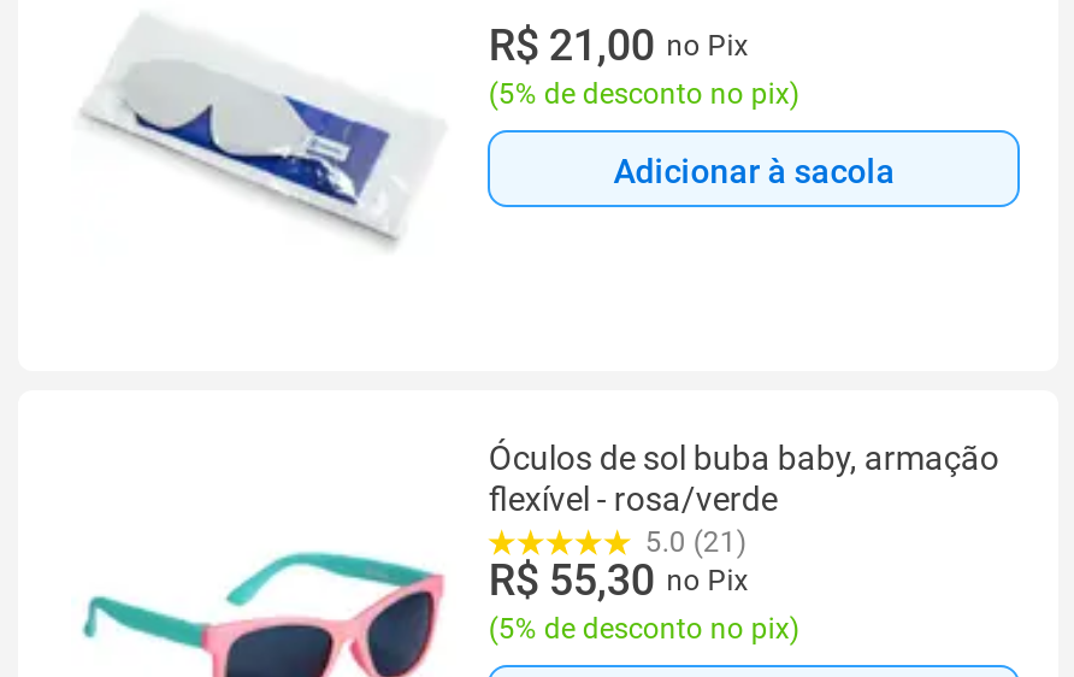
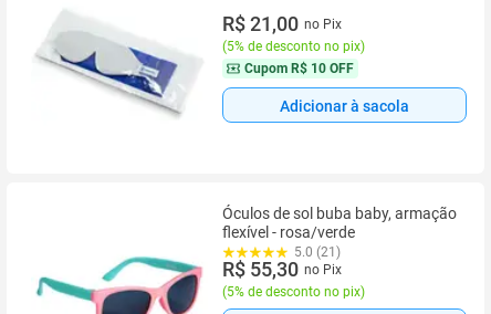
none -> [245,61,354,77] Cupom R$ 10 OFF
moved [613,151,895,190] -> [280,97,409,115]: Adicionar à sacola

